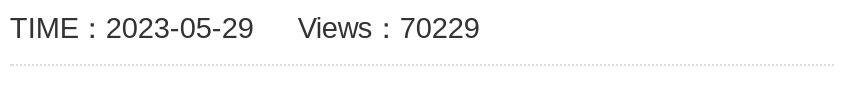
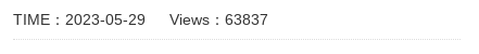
[10,13,480,45] TIME：2023-05-29 Views：70229 -> [13,11,268,28] TIME：2023-05-29 Views：63837

